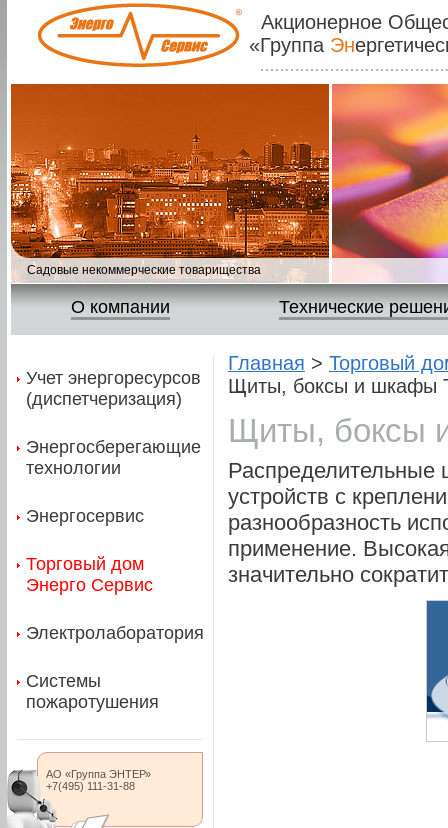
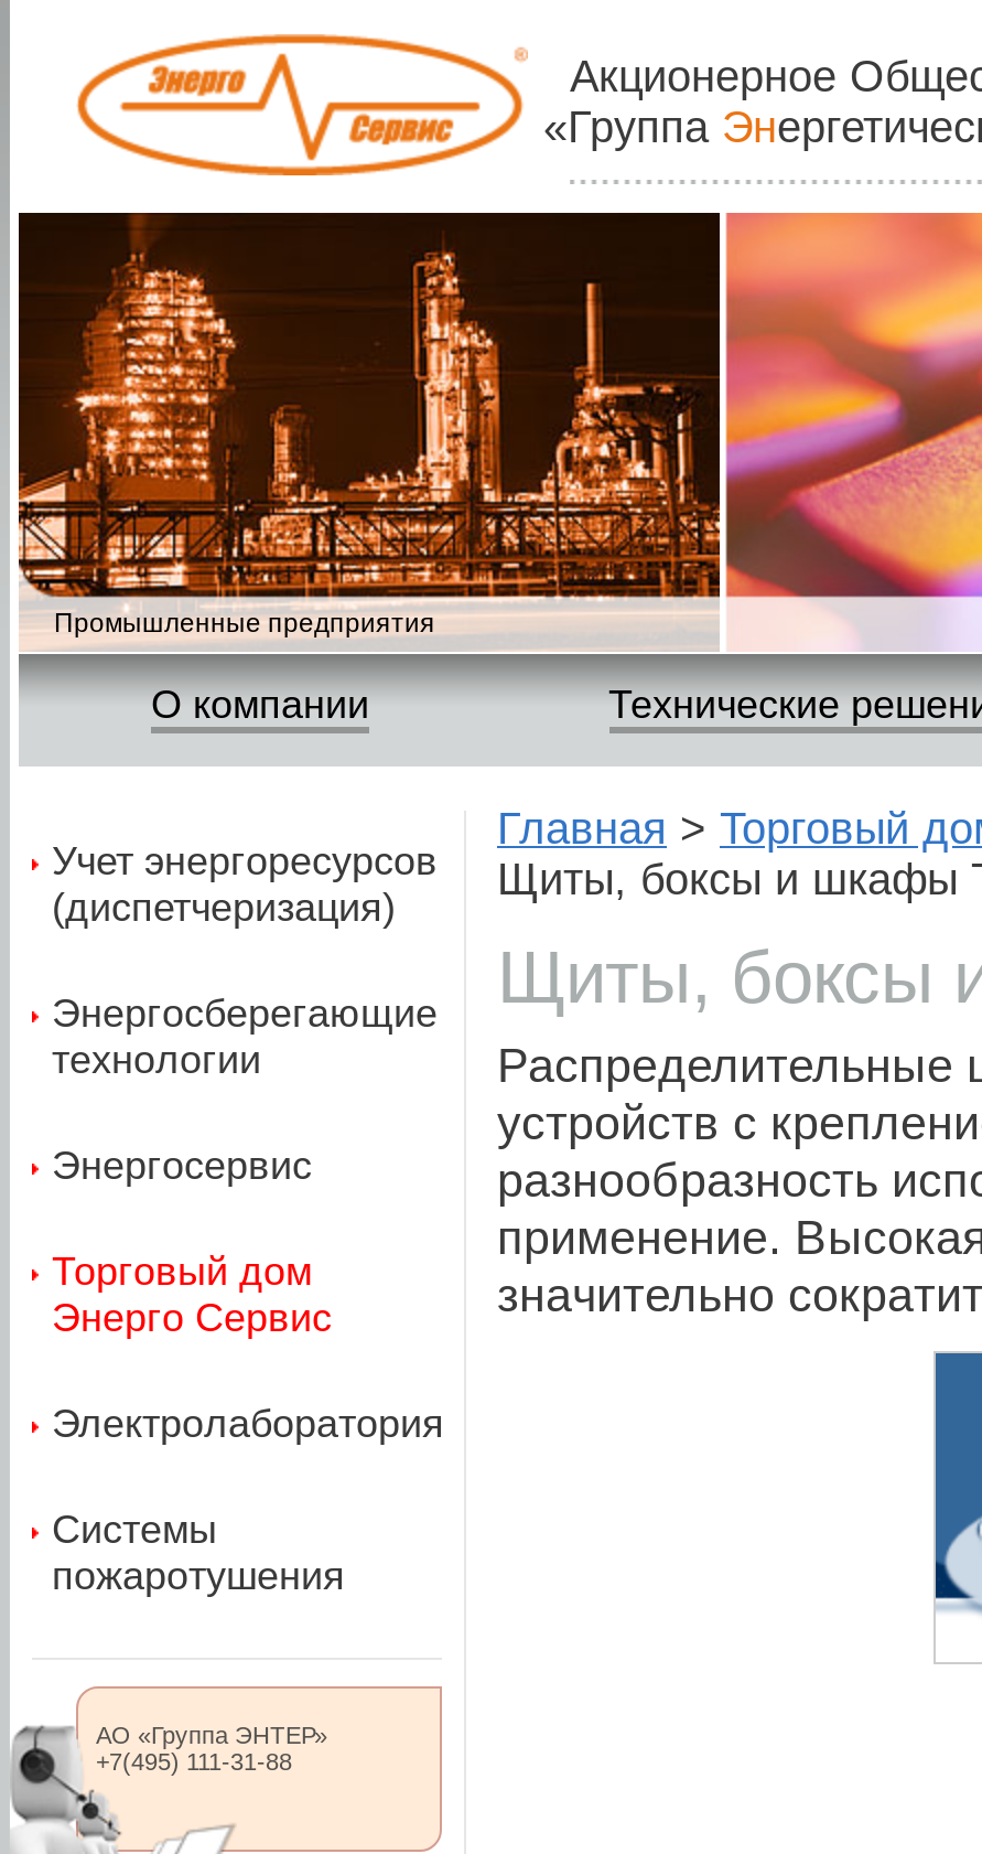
[10,83,330,277] [image] | Садовые некоммерческие товарищества -> [17,211,722,639] [image] | Промышленные предприятия

